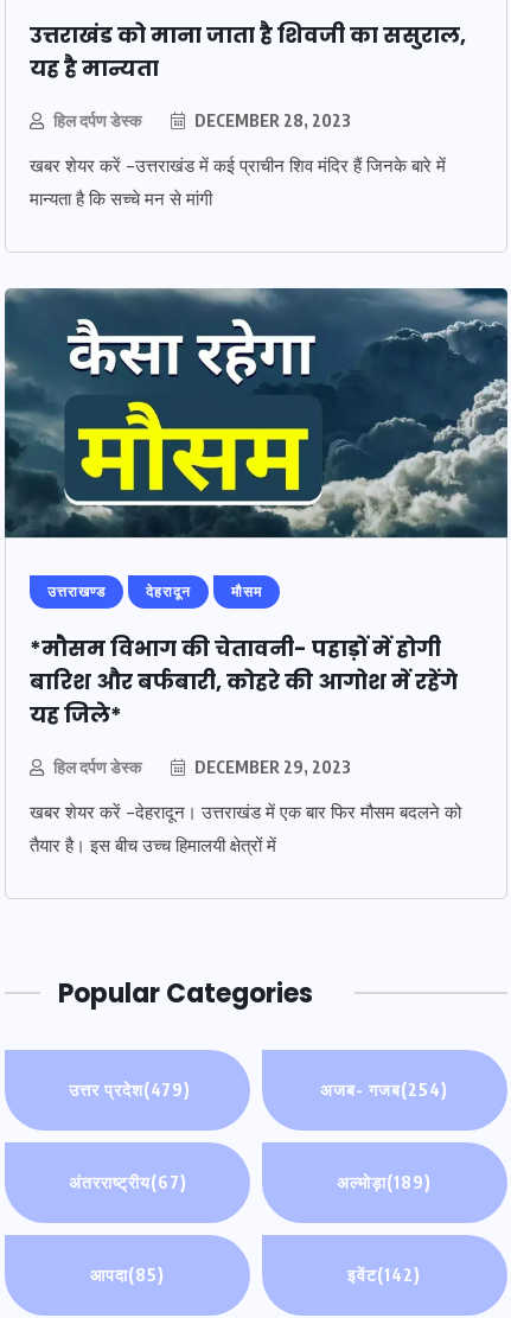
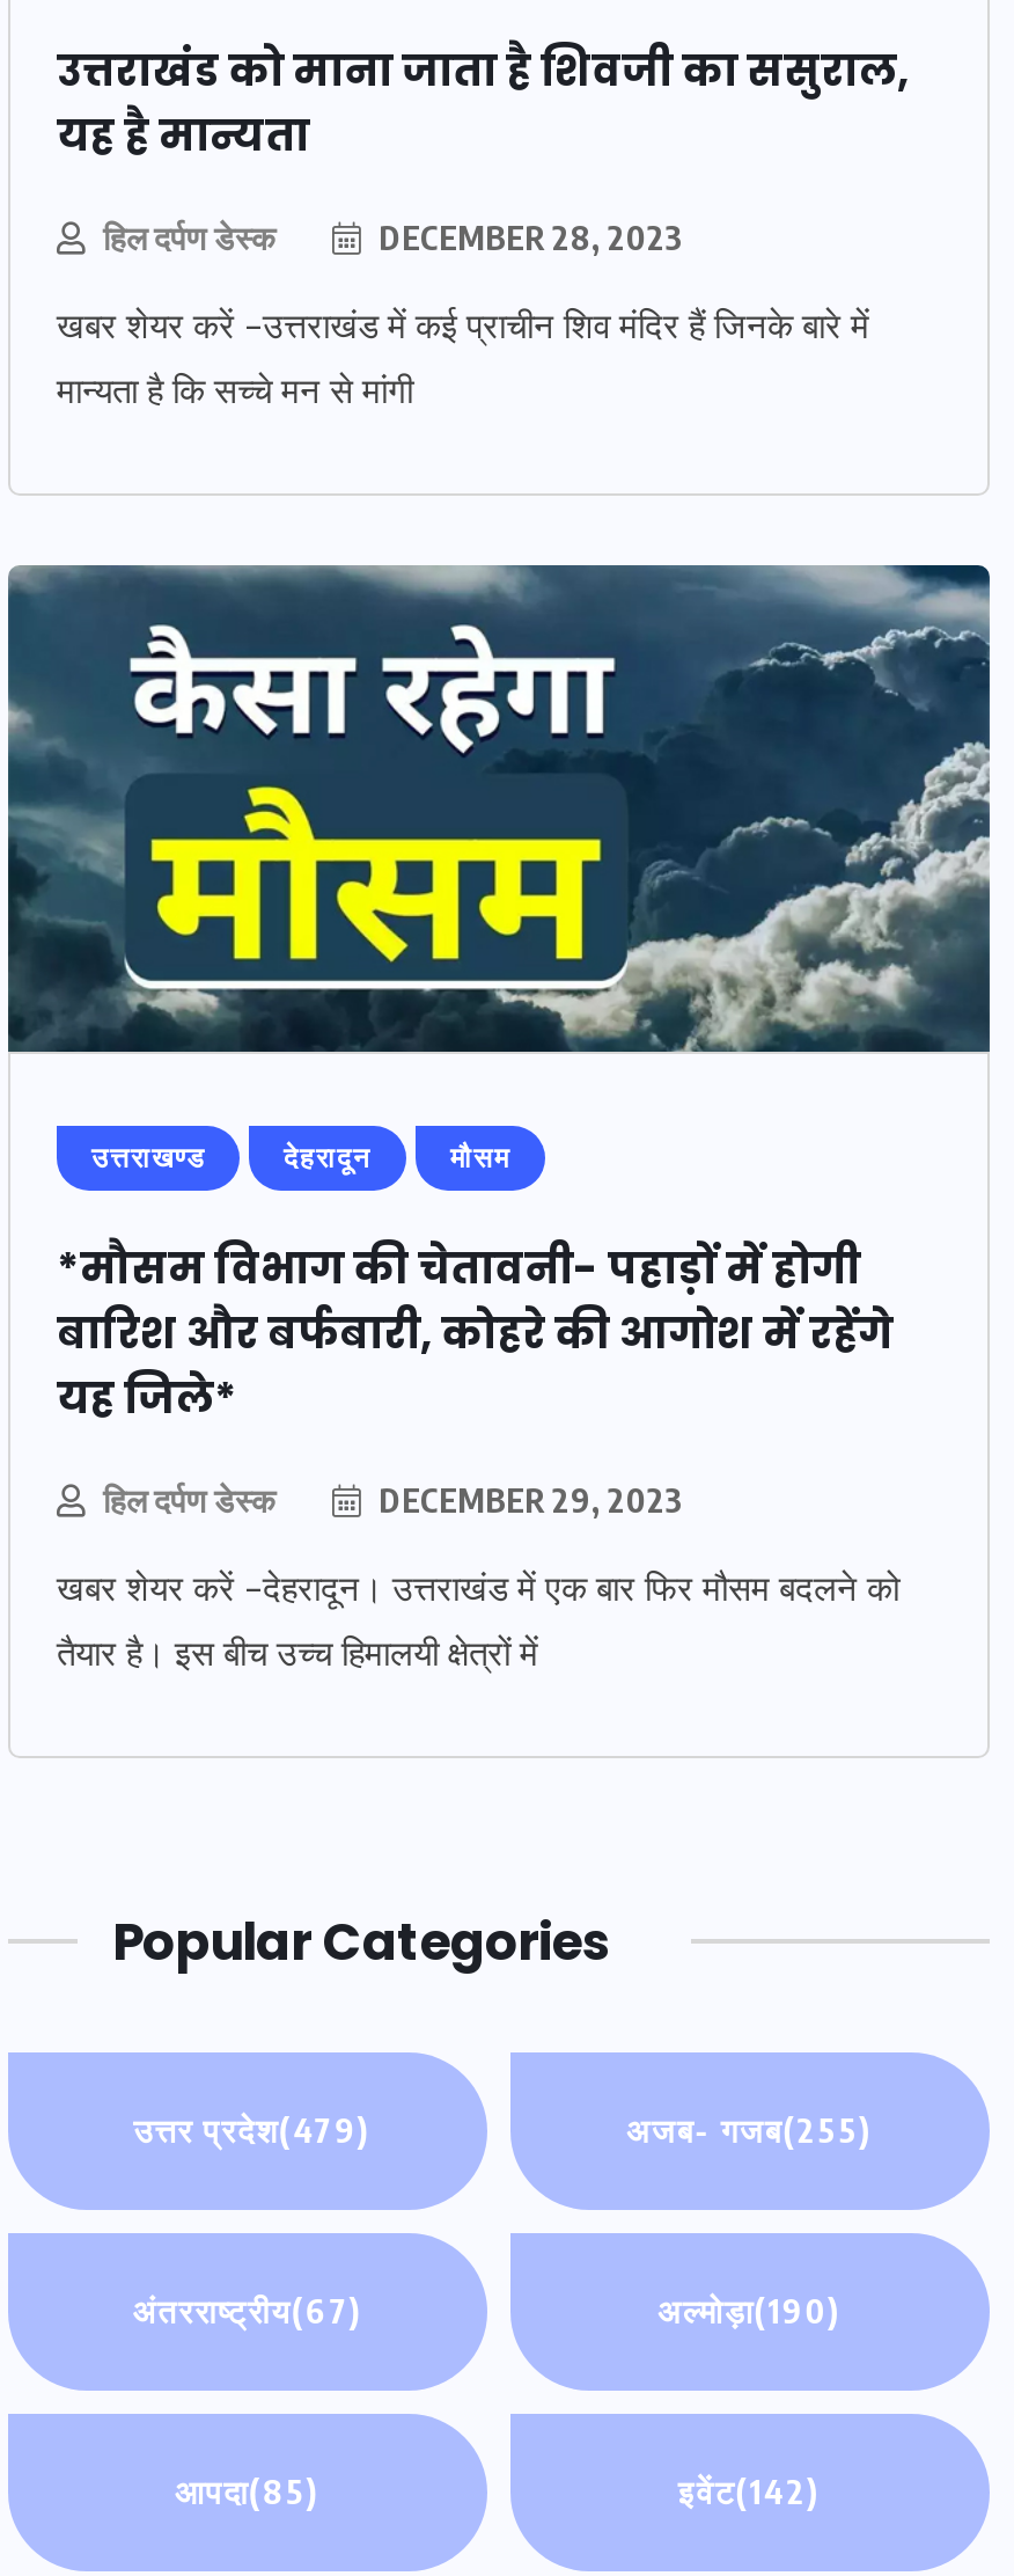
[321,1079,449,1099] अजब- गजब(254) -> [626,2110,874,2149] अजब- गजब(255)
[337,1172,432,1192] अल्मोड़ा(189) -> [657,2291,842,2330] अल्मोड़ा(190)

